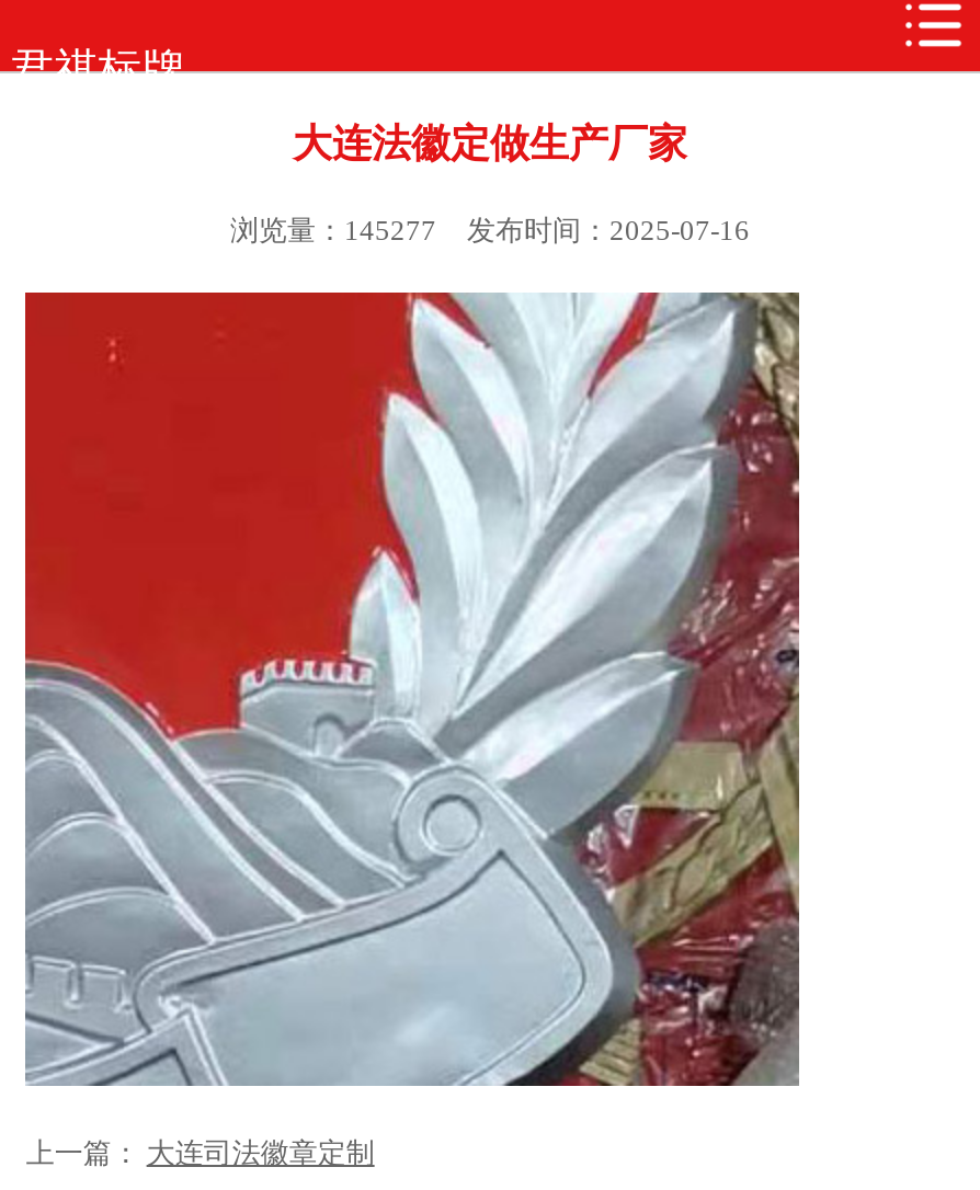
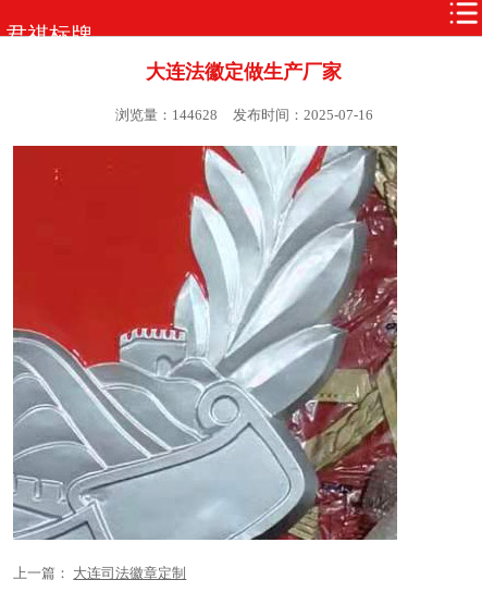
[230,214,750,247] 浏览量：145277 发布时间：2025-07-16 -> [115,107,373,123] 浏览量：144628 发布时间：2025-07-16

